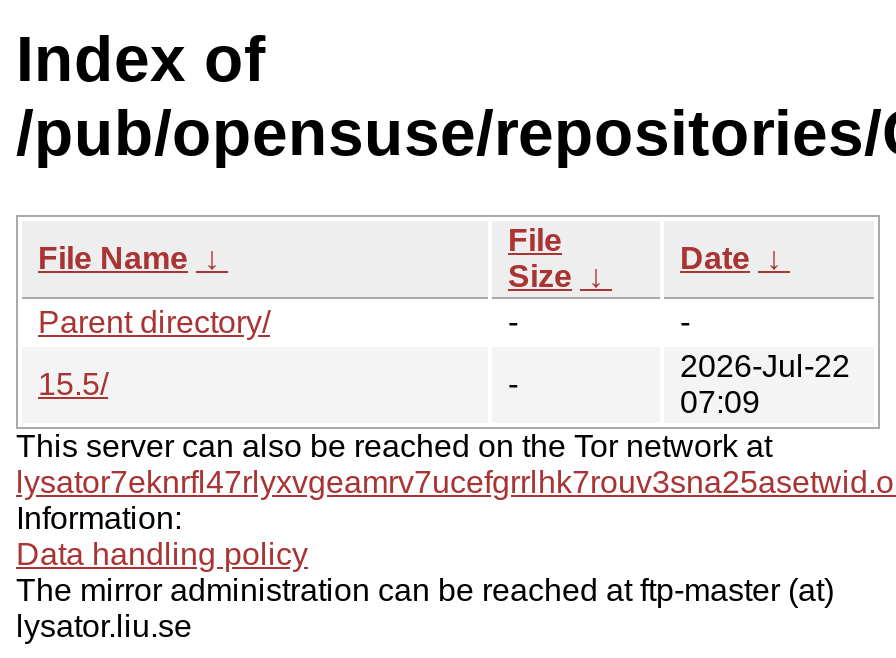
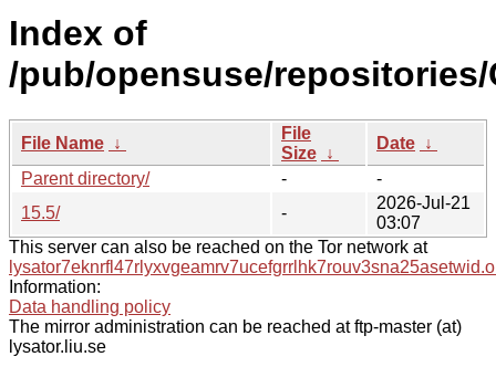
[680,349,850,419] 2026-Jul-22 | 07:09 -> [376,193,471,232] 2026-Jul-21 | 03:07

